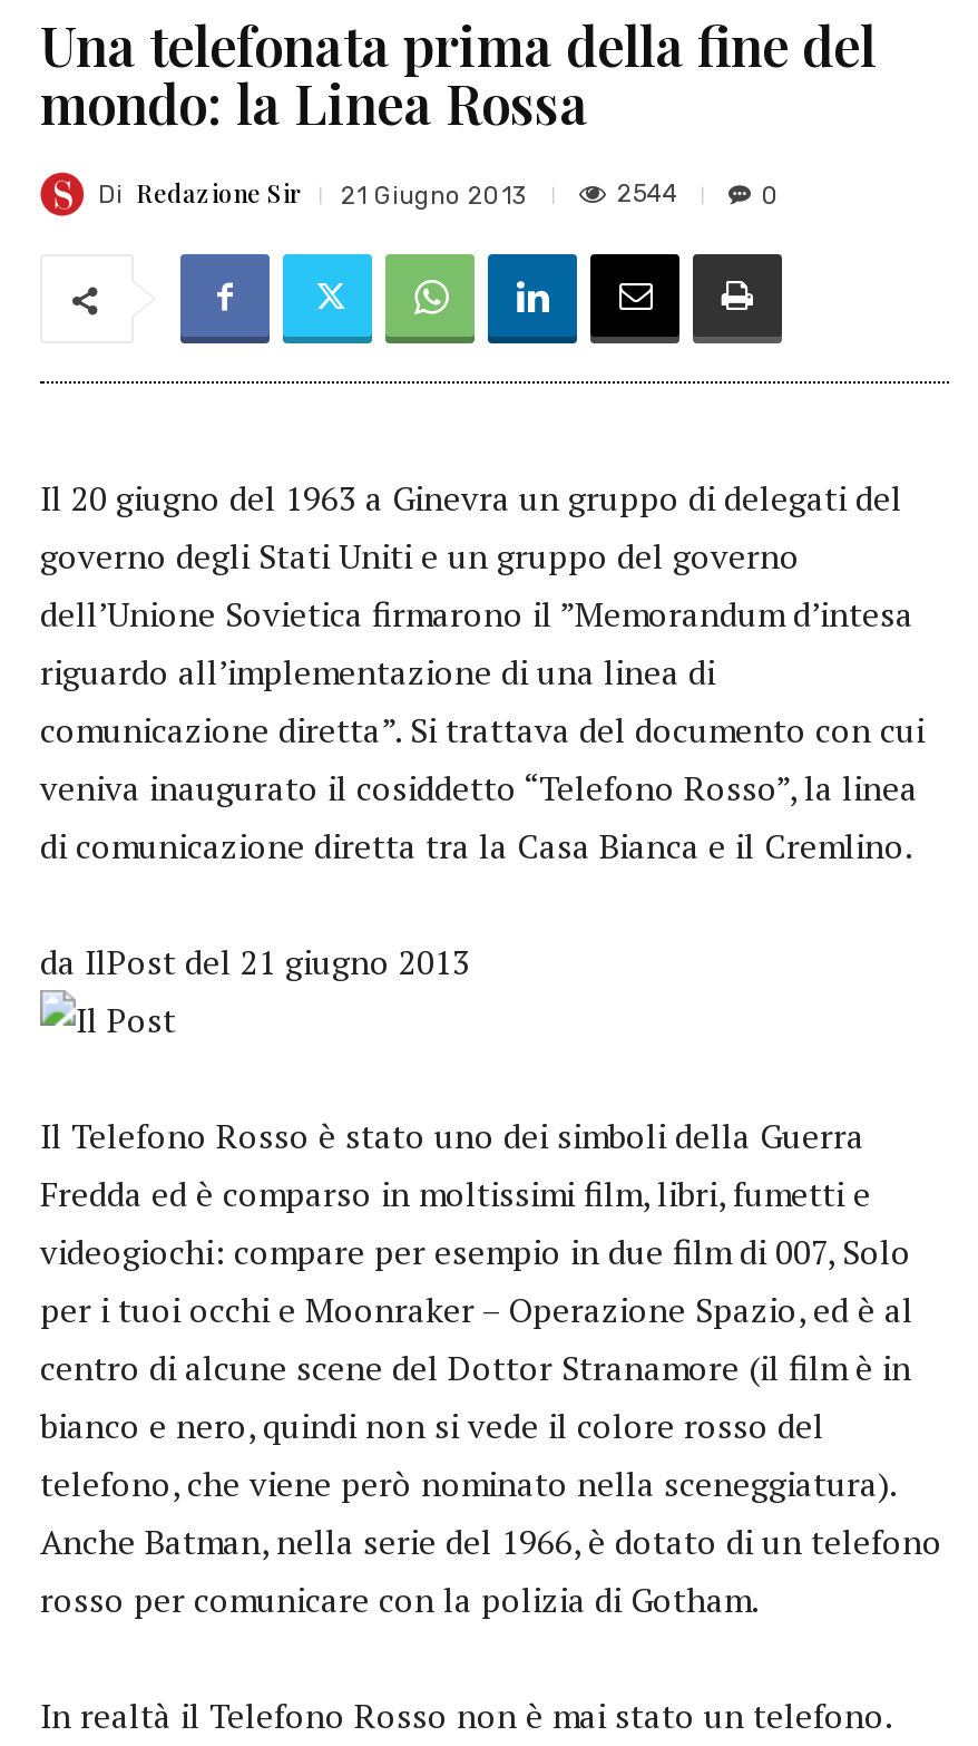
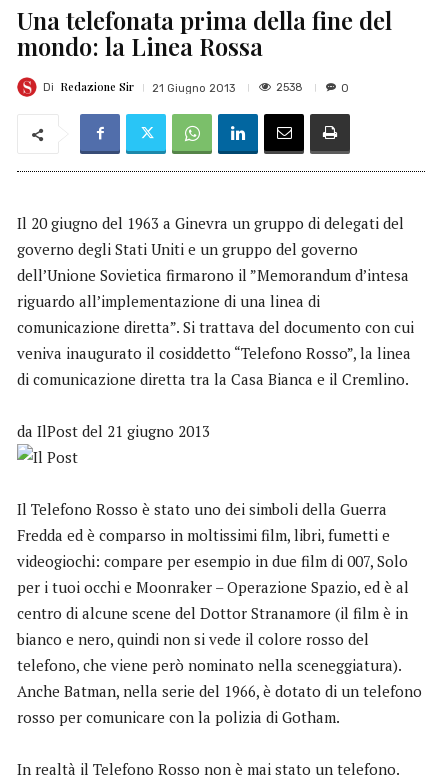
[617,181,677,210] 2544 -> [276,81,303,94] 2538

